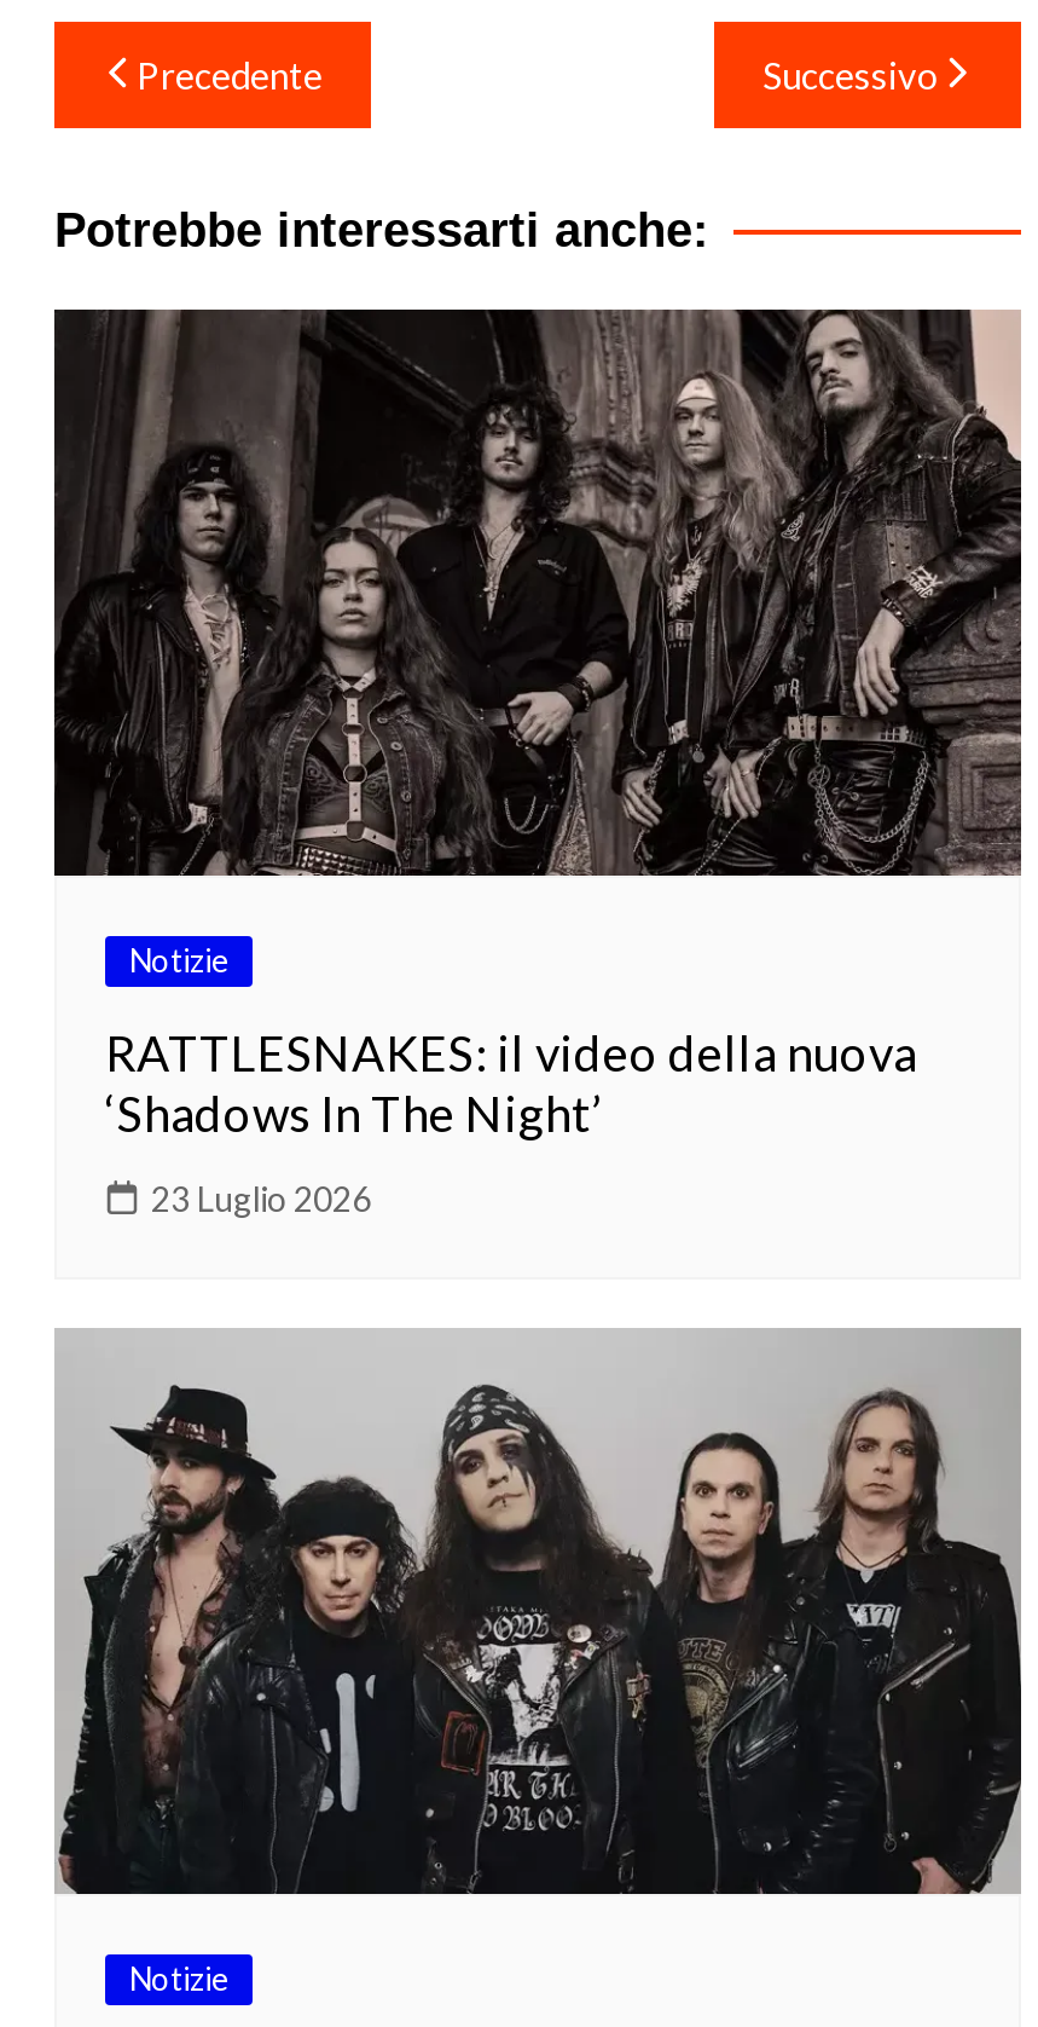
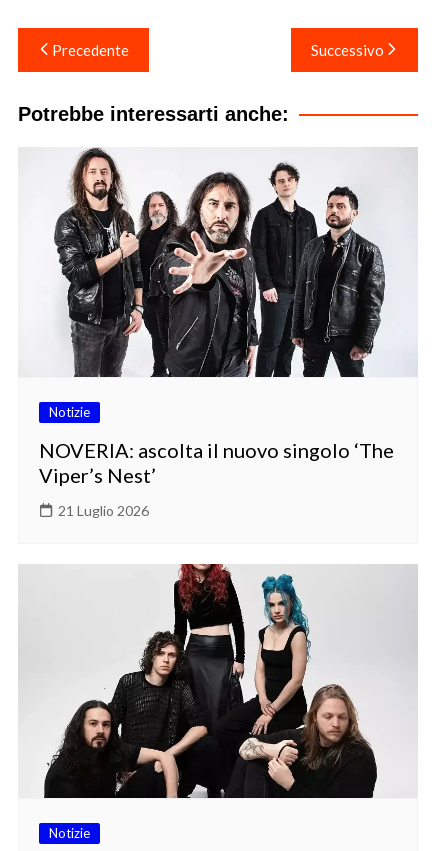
[52,307,1023,878] [image] -> [18,146,418,377] [image]
[105,1024,917,1143] RATTLESNAKES: il video della nuova | ‘Shadows In The Night’ -> [39,438,394,487] NOVERIA: ascolta il nuovo singolo ‘The | Viper’s Nest’
[151,1179,371,1220] 23 Luglio 2026 -> [58,502,149,519] 21 Luglio 2026
[54,1328,1023,1896] [image] -> [19,563,418,799] [image]

